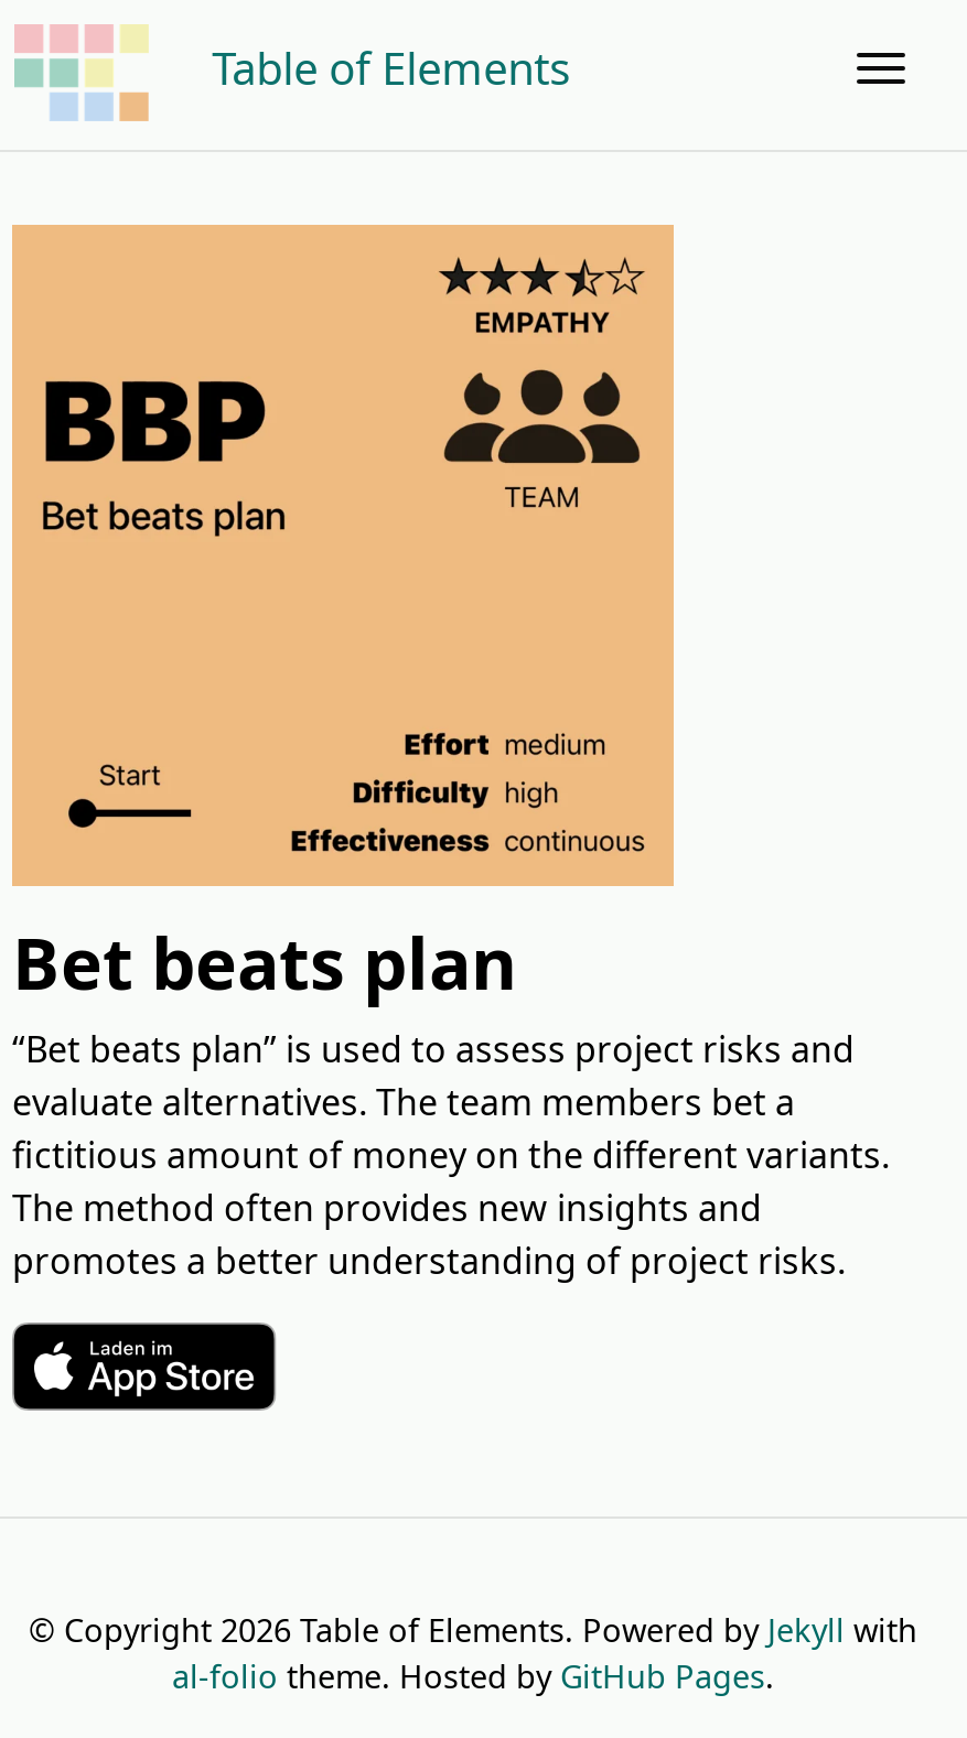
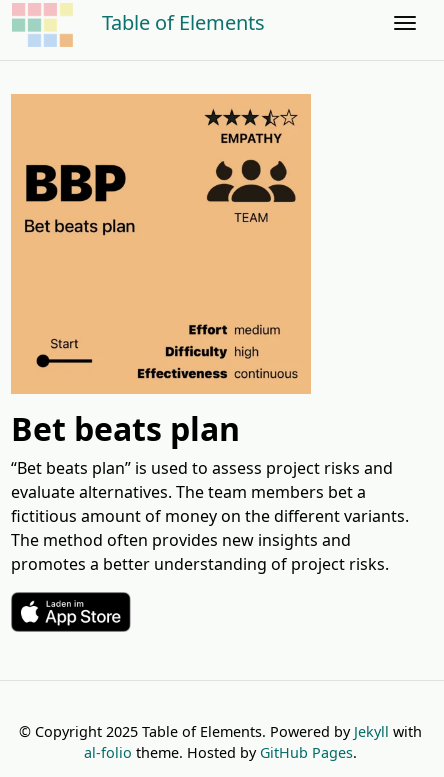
[29,1609,917,1651] © Copyright 2026 Table of Elements. Powered by Jekyll with -> [18,722,421,741] © Copyright 2025 Table of Elements. Powered by Jekyll with

